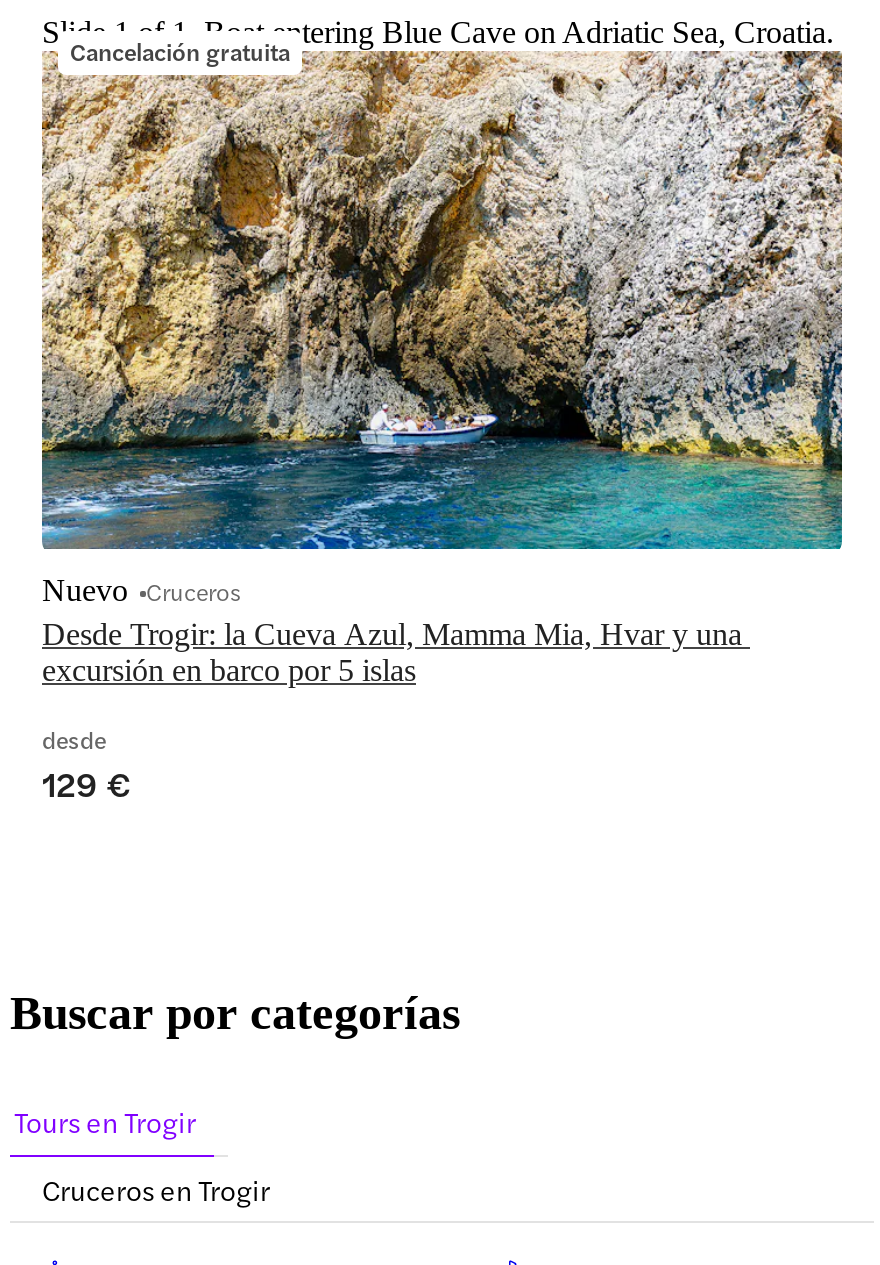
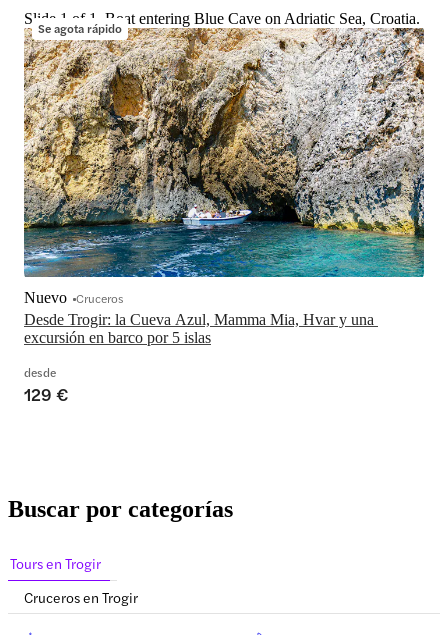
[70,33,290,69] Cancelación gratuita -> [38,19,122,37] Se agota rápido

